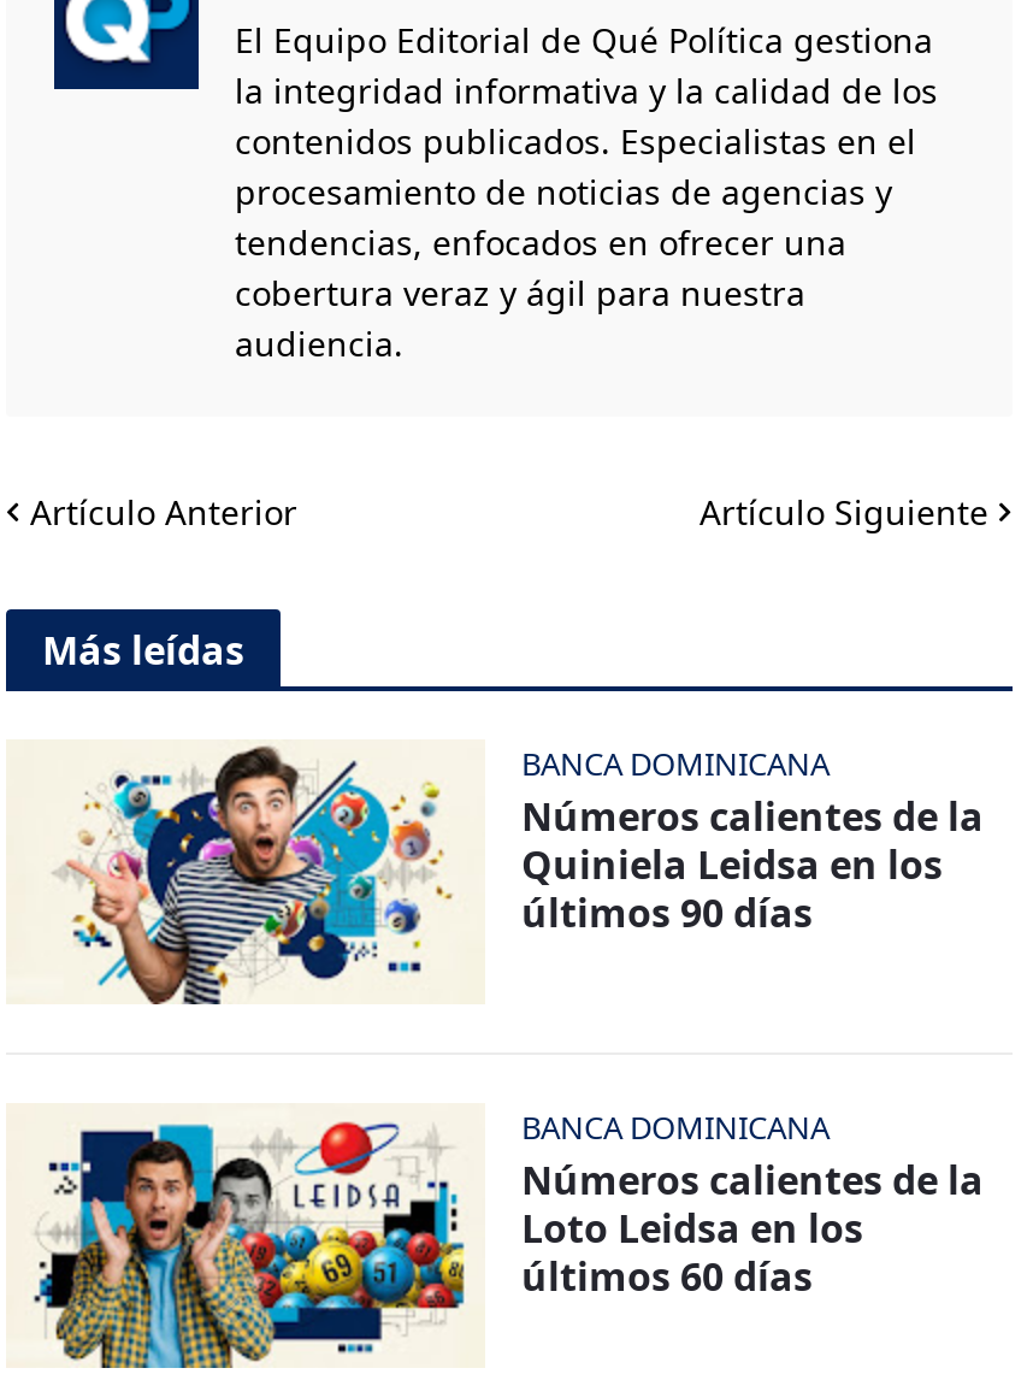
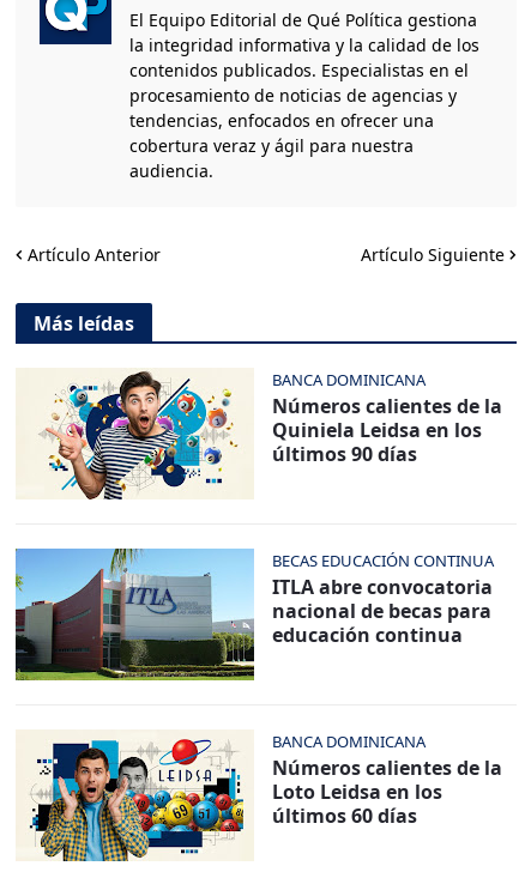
none -> [14,547,494,682] [image] | BECAS EDUCACIÓN CONTINUA | ITLA abre convocatoria | nacional de becas para | educación continua

